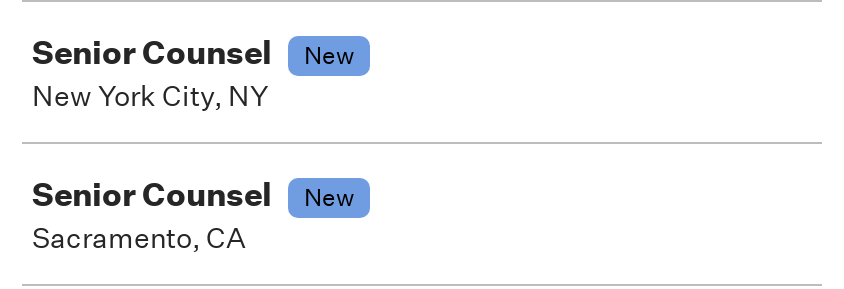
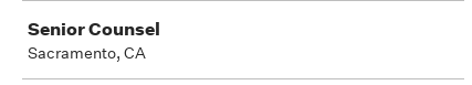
[32,38,354,214] New | New York City, NY | Senior Counsel | New -> none

